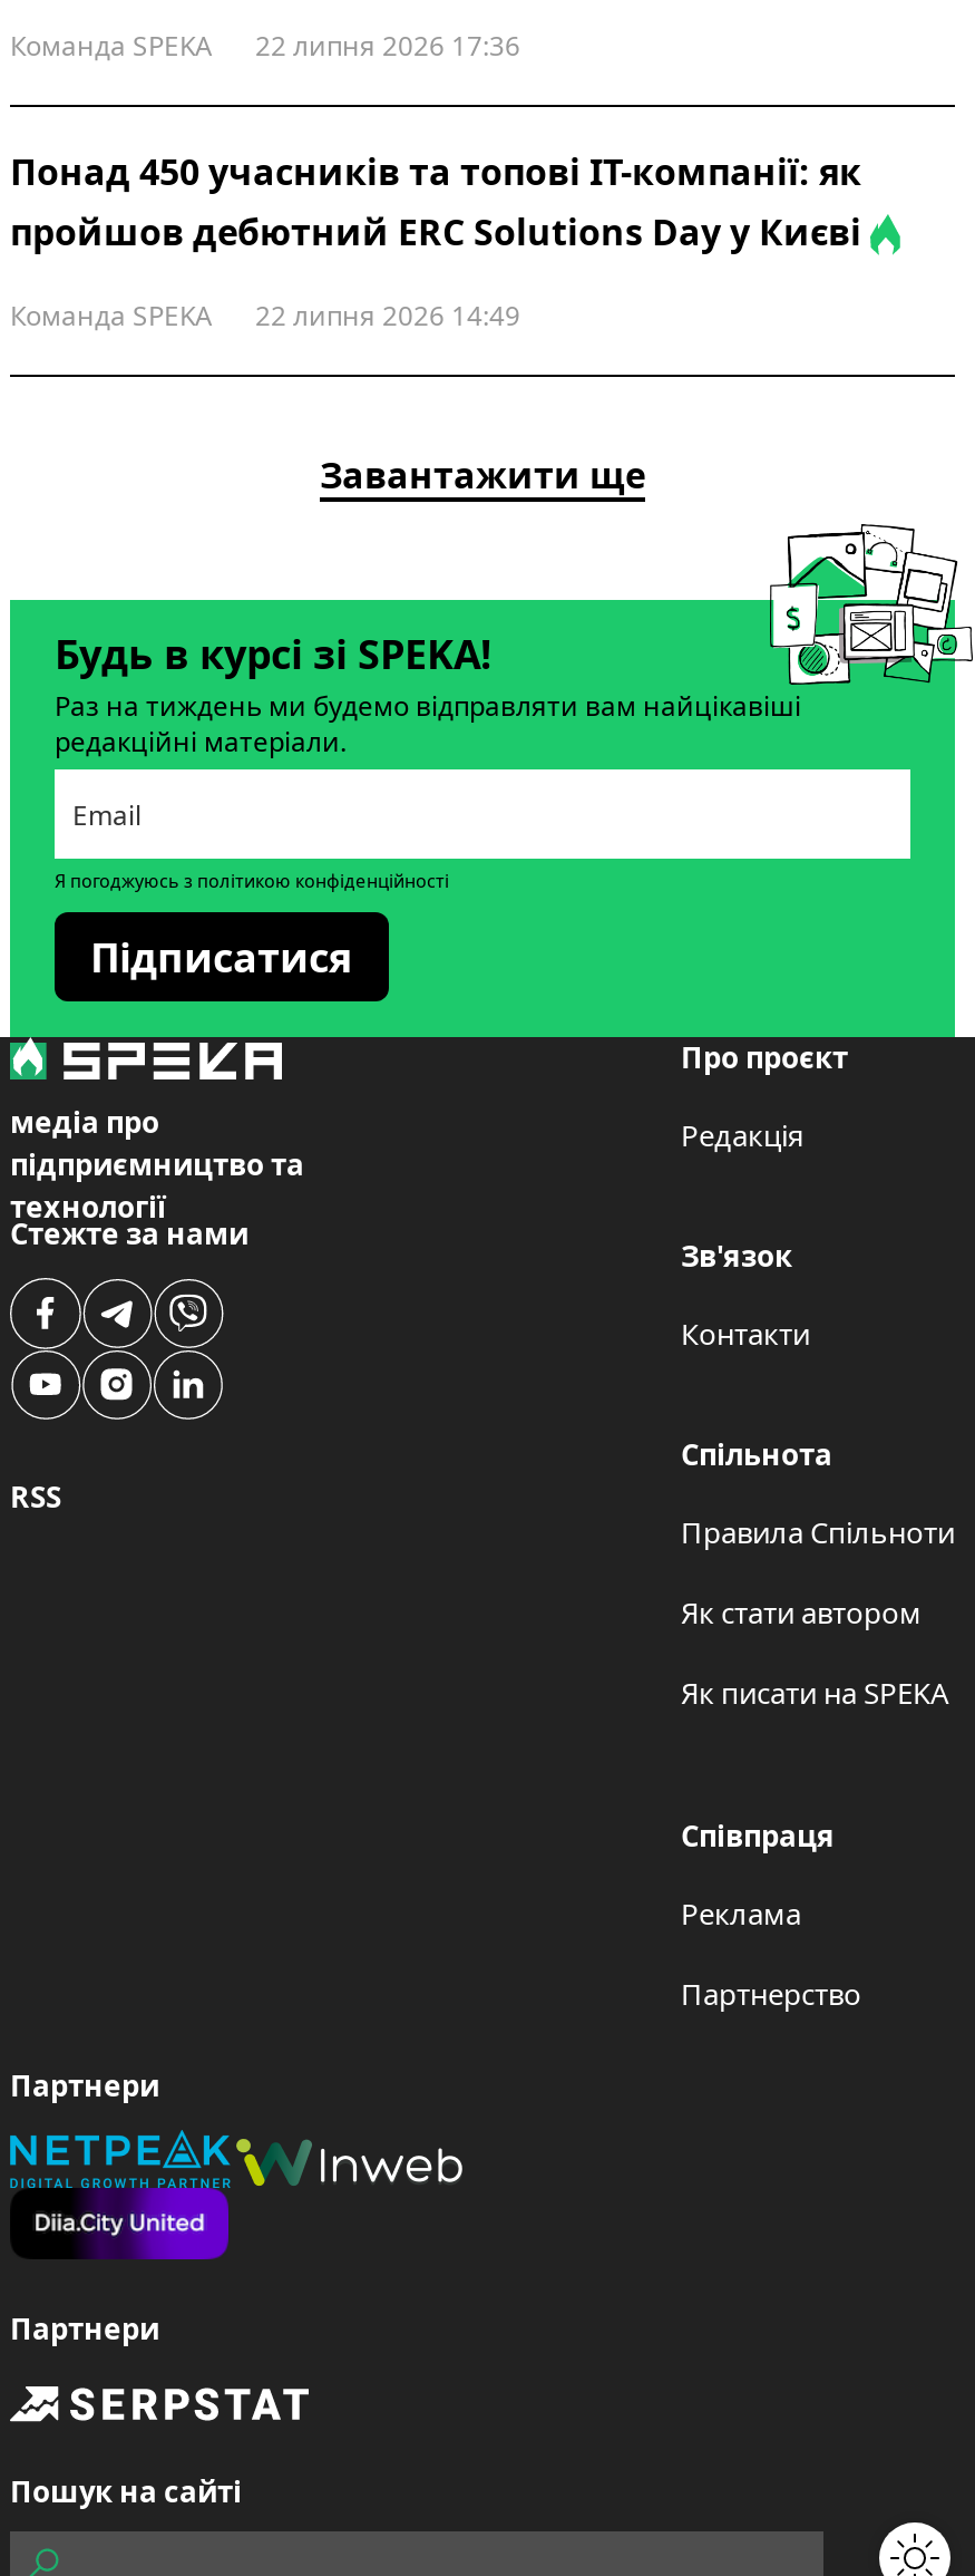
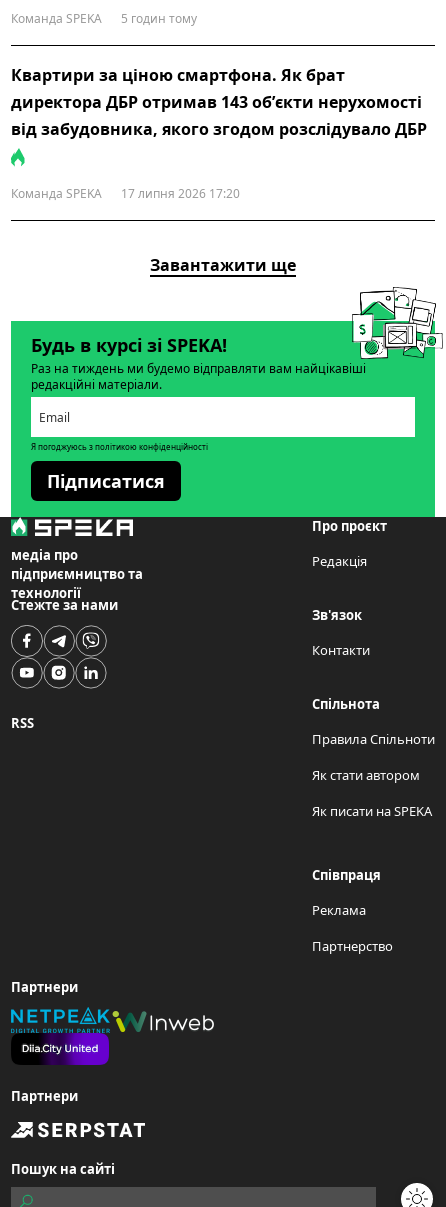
[10,27,520,65] Команда SPEKA 22 липня 2026 17:36 -> [11,10,197,27] Команда SPEKA 5 годин тому
[10,147,870,256] Понад 450 учасників та топові ІТ-компанії: як | пройшов дебютний ERC Solutions Day у Києві -> [11,64,427,140] Квартири за ціною смартфона. Як брат | директора ДБР отримав 143 обʼєкти нерухомості | від забудовника, якого згодом розслідувало ДБР
[10,297,520,335] Команда SPEKA 22 липня 2026 14:49 -> [11,185,240,202] Команда SPEKA 17 липня 2026 17:20

